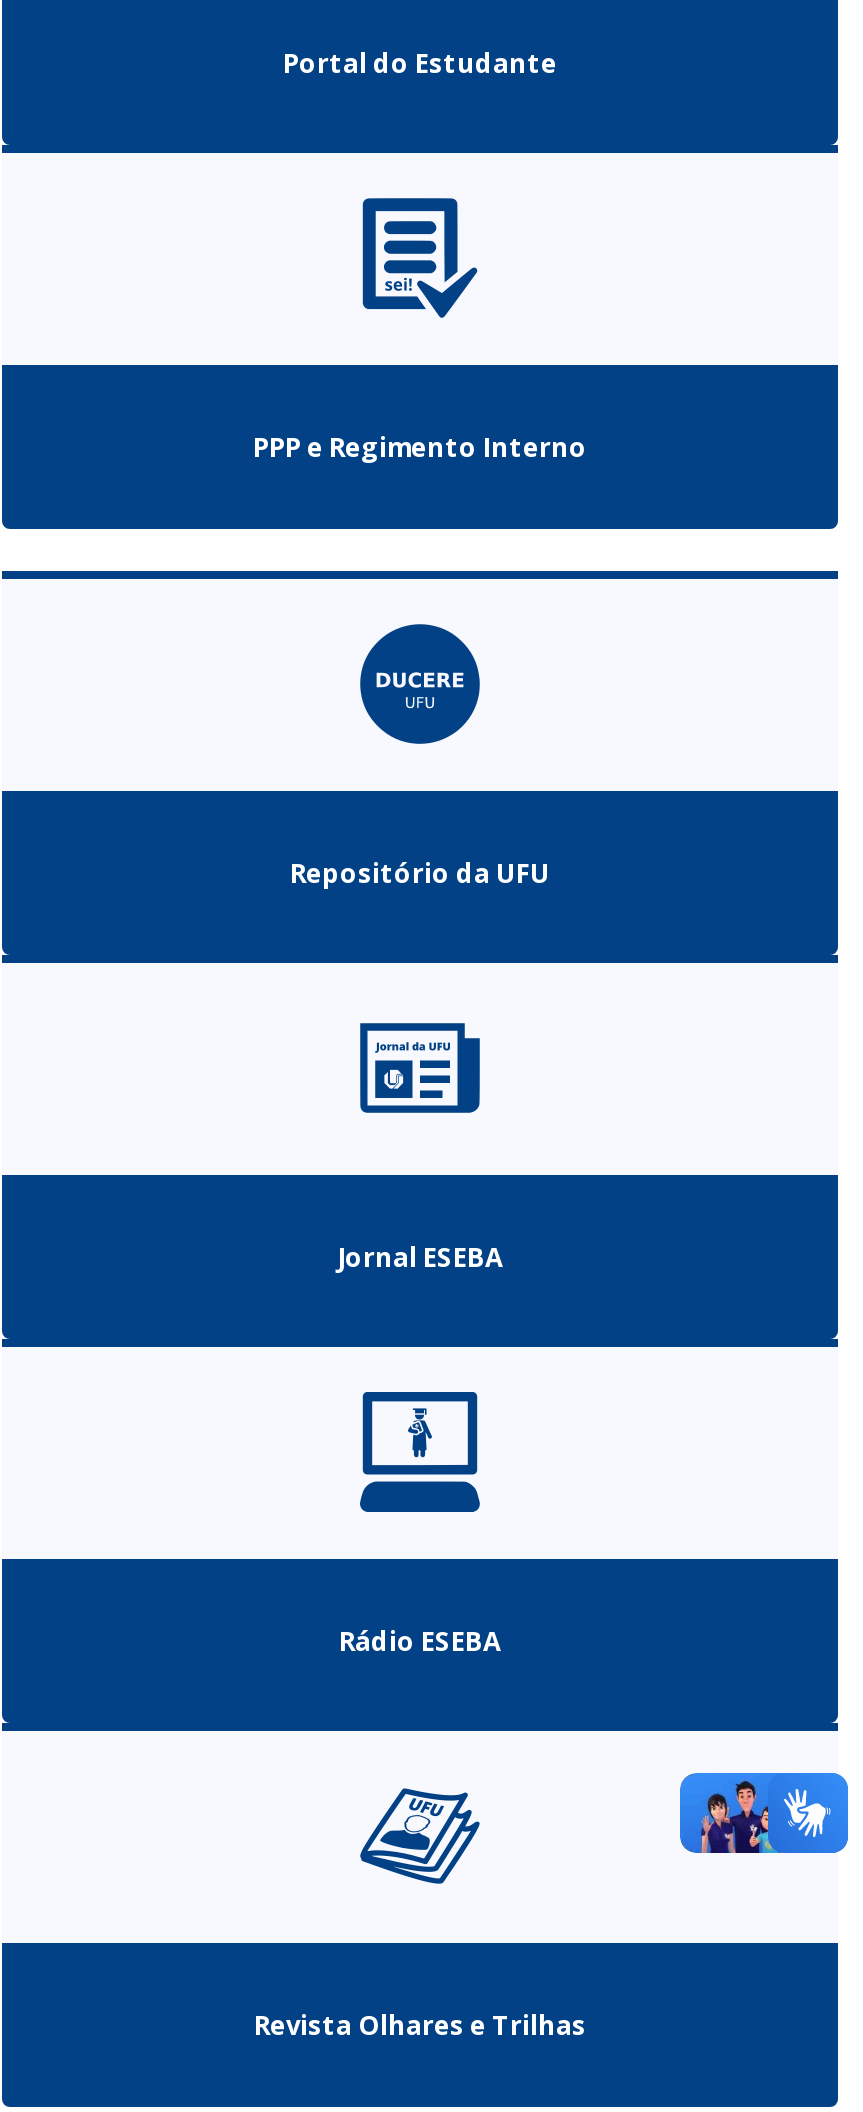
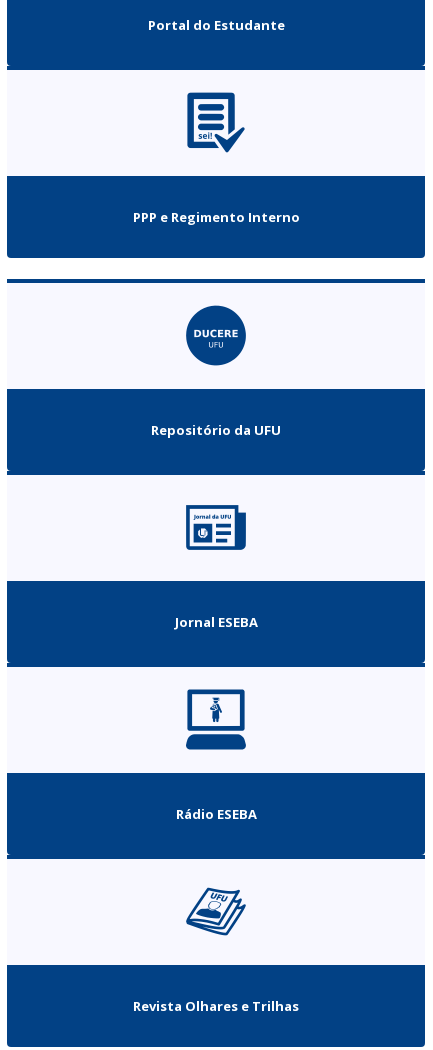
[678,1771,850,1855] [image] -> none

